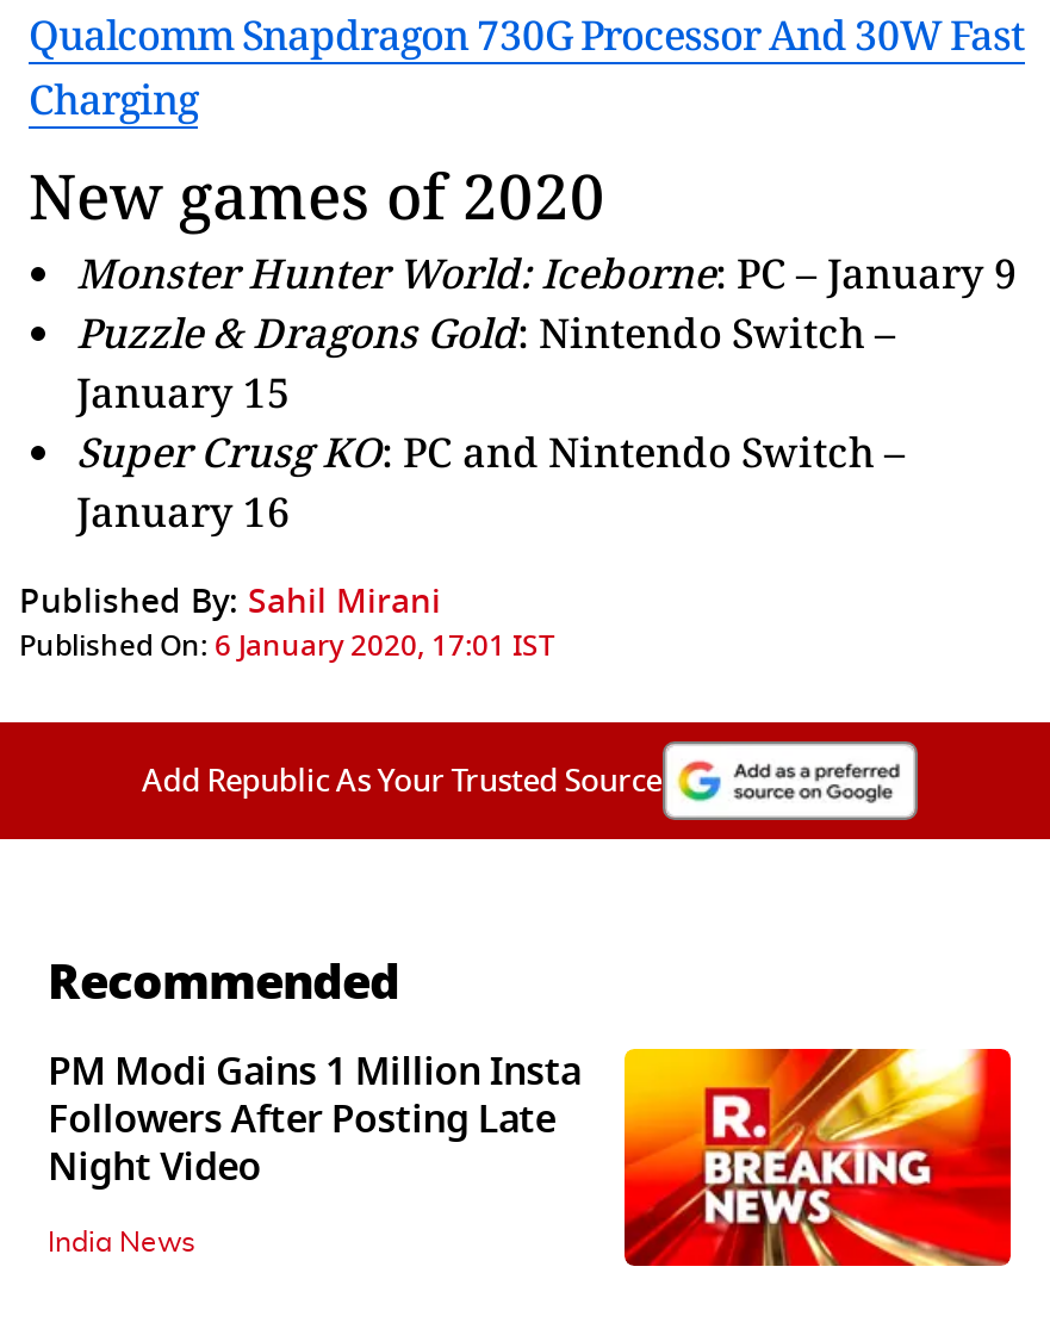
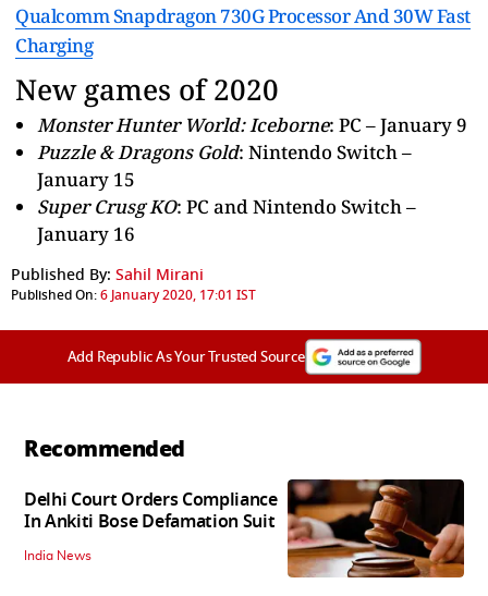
[48,1044,1013,1290] [image] | PM Modi Gains 1 Million Insta | Followers After Posting Late | Night Video -> [24,478,465,579] [image] | Delhi Court Orders Compliance | In Ankiti Bose Defamation Suit

